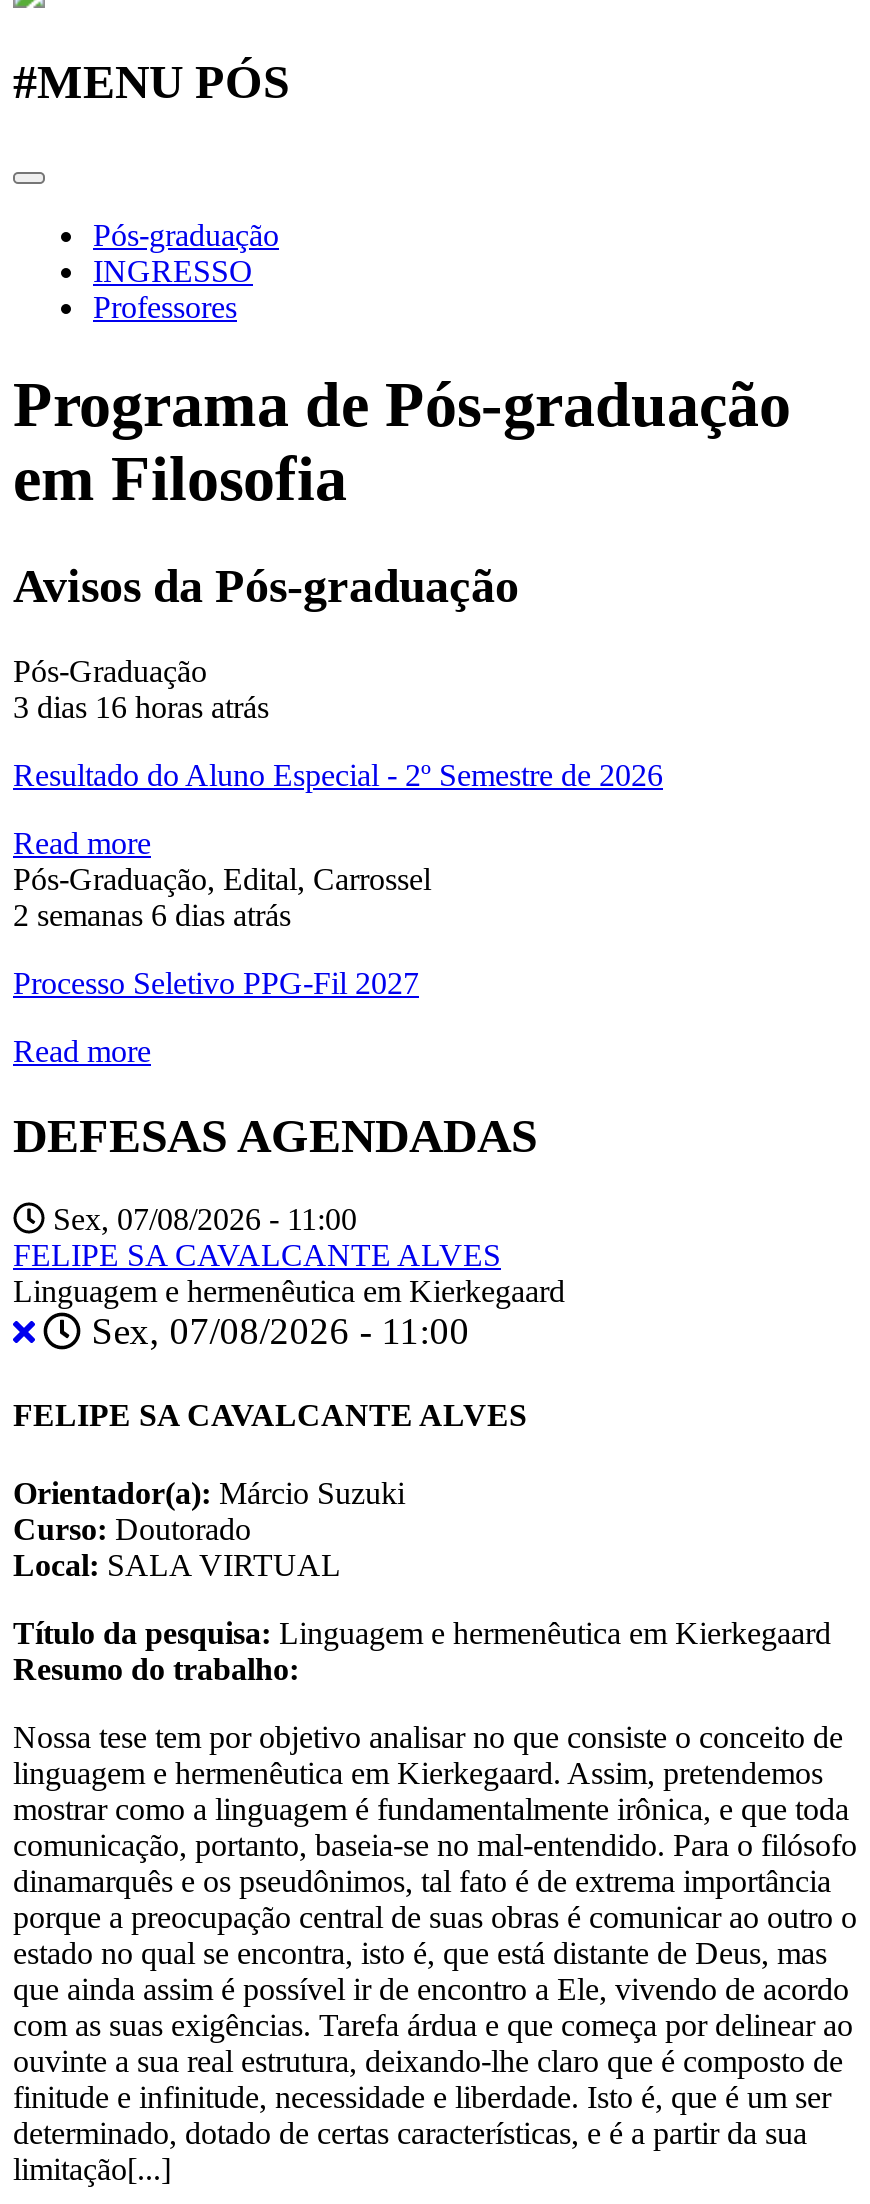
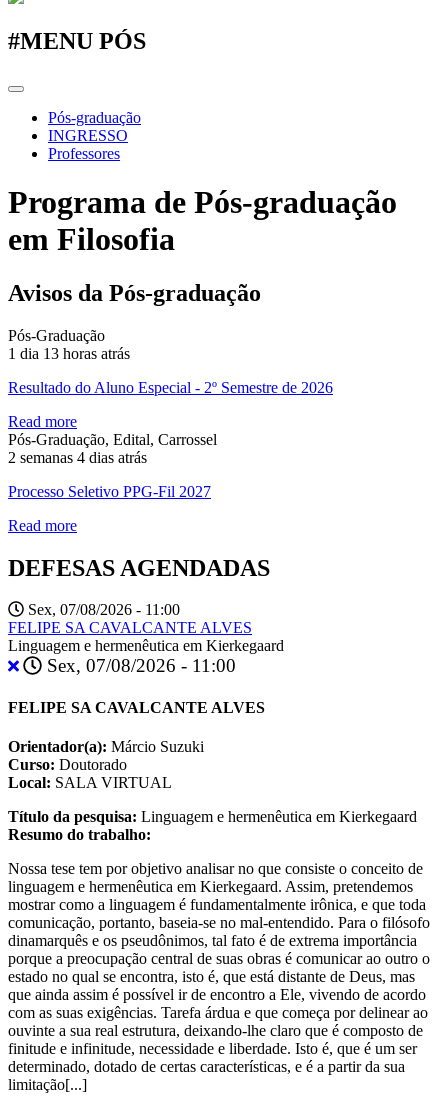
[13,689,269,723] 3 dias 16 horas atrás -> [8,345,130,362] 1 dia 13 horas atrás
[13,897,291,931] 2 semanas 6 dias atrás -> [8,449,147,466] 2 semanas 4 dias atrás

